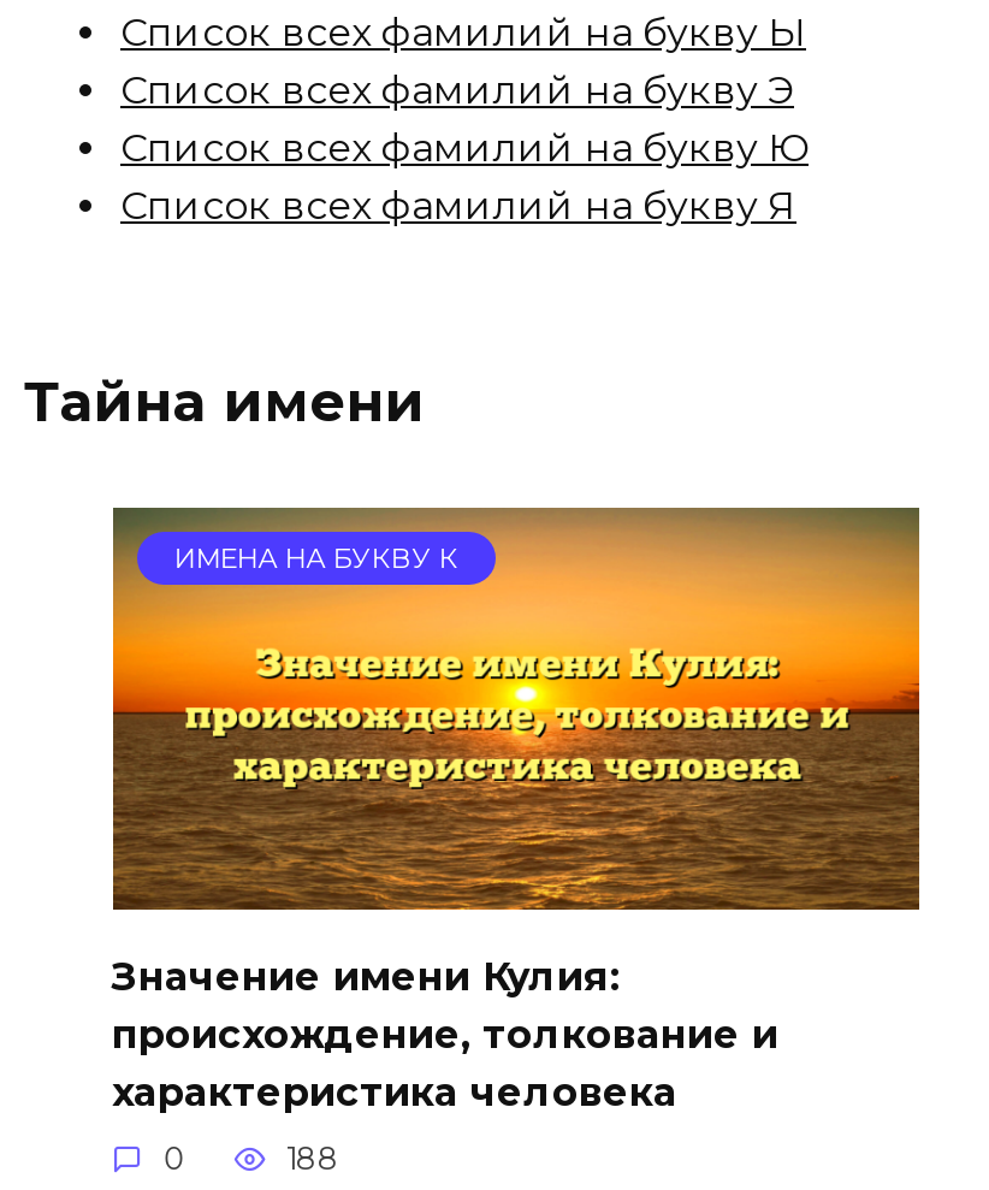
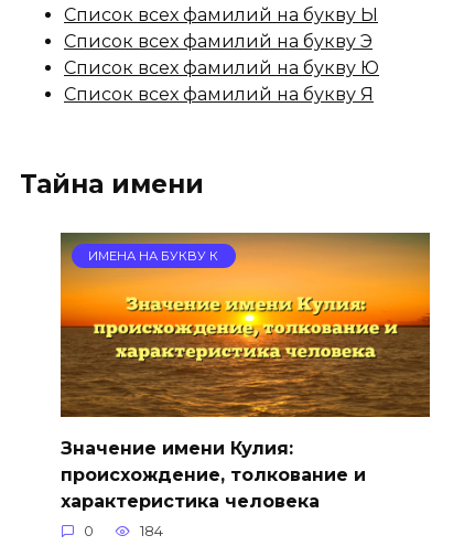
[286,1142,339,1178] 188 -> [140,523,163,540] 184

